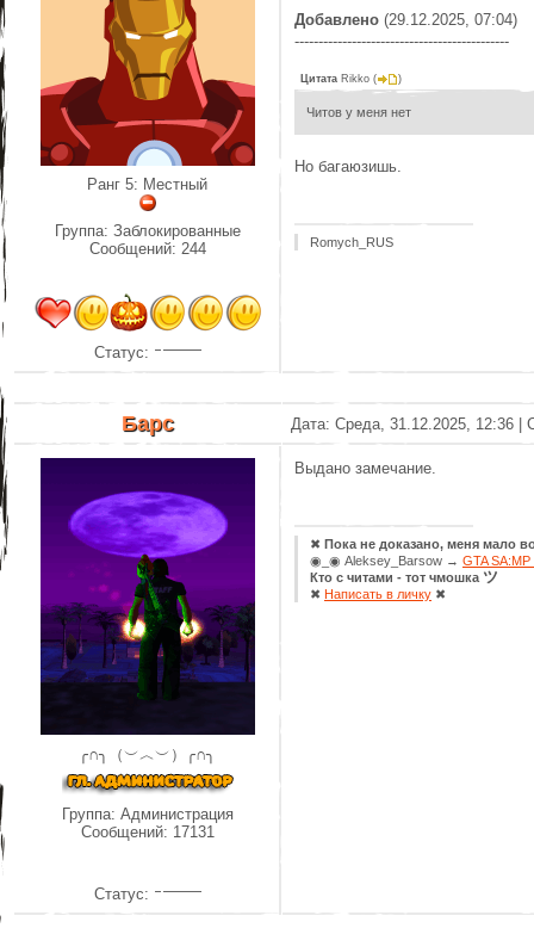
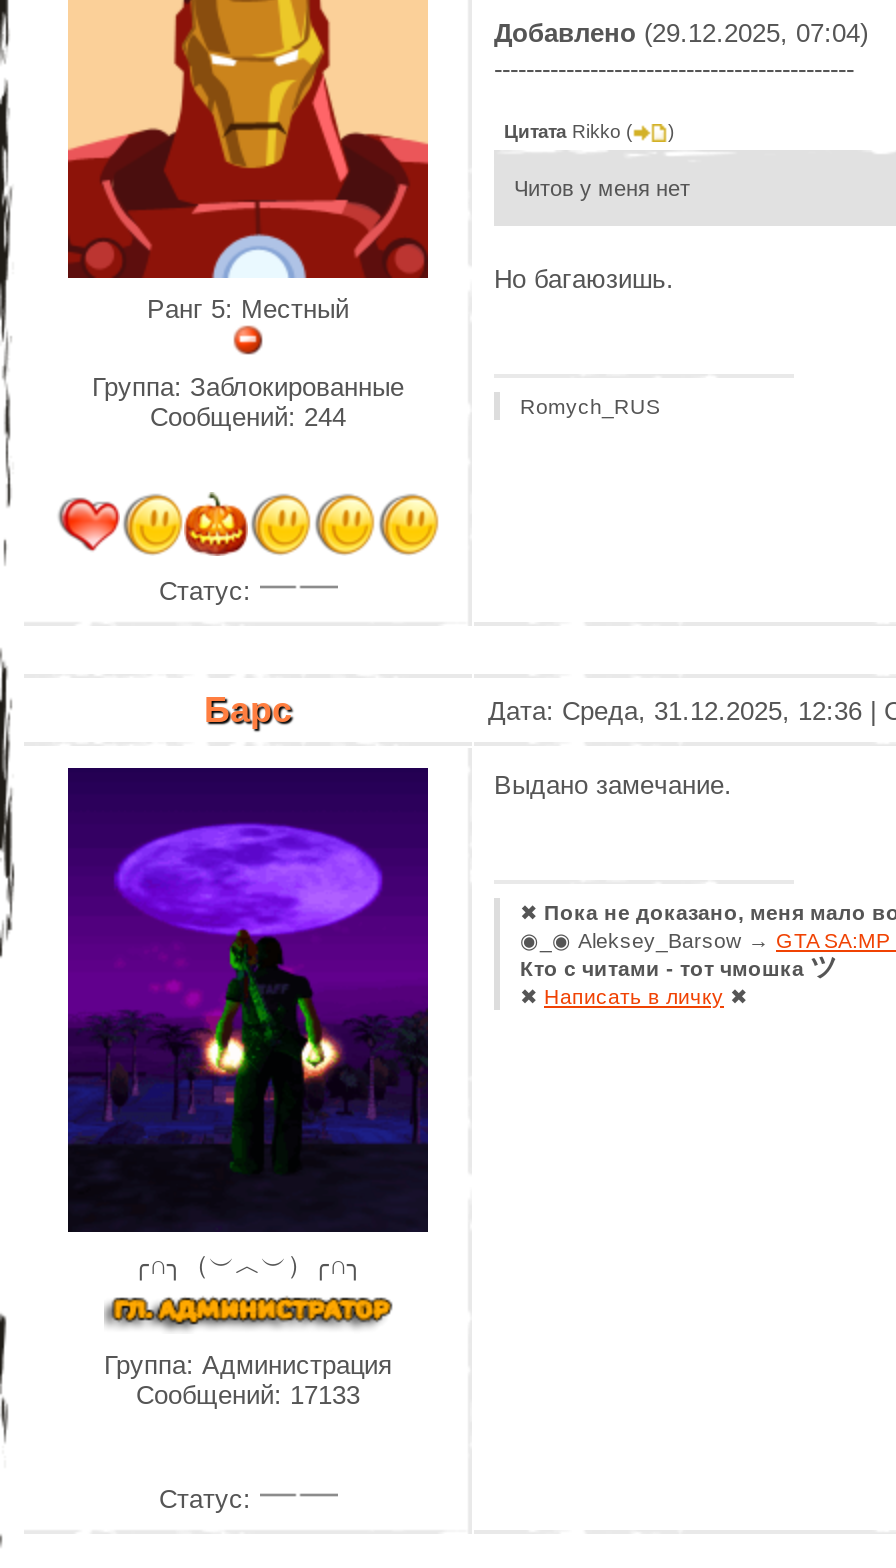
[81,823,215,841] Сообщений: 17131 -> [136,1380,360,1410] Сообщений: 17133

